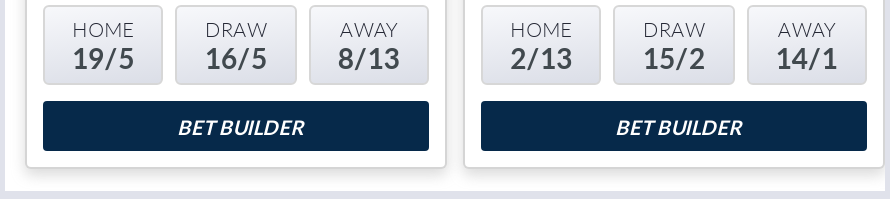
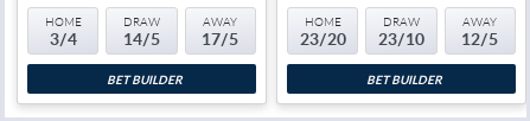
[72,39,134,77] 19/5 -> [49,28,77,50] 3/4
[205,39,267,77] 16/5 -> [123,28,160,50] 14/5
[338,39,400,77] 8/13 -> [202,28,239,50] 17/5
[510,39,572,77] 2/13 -> [300,28,346,50] 23/20
[643,39,705,77] 15/2 -> [378,28,424,50] 23/10
[776,39,838,77] 14/1 -> [462,28,498,50] 12/5

